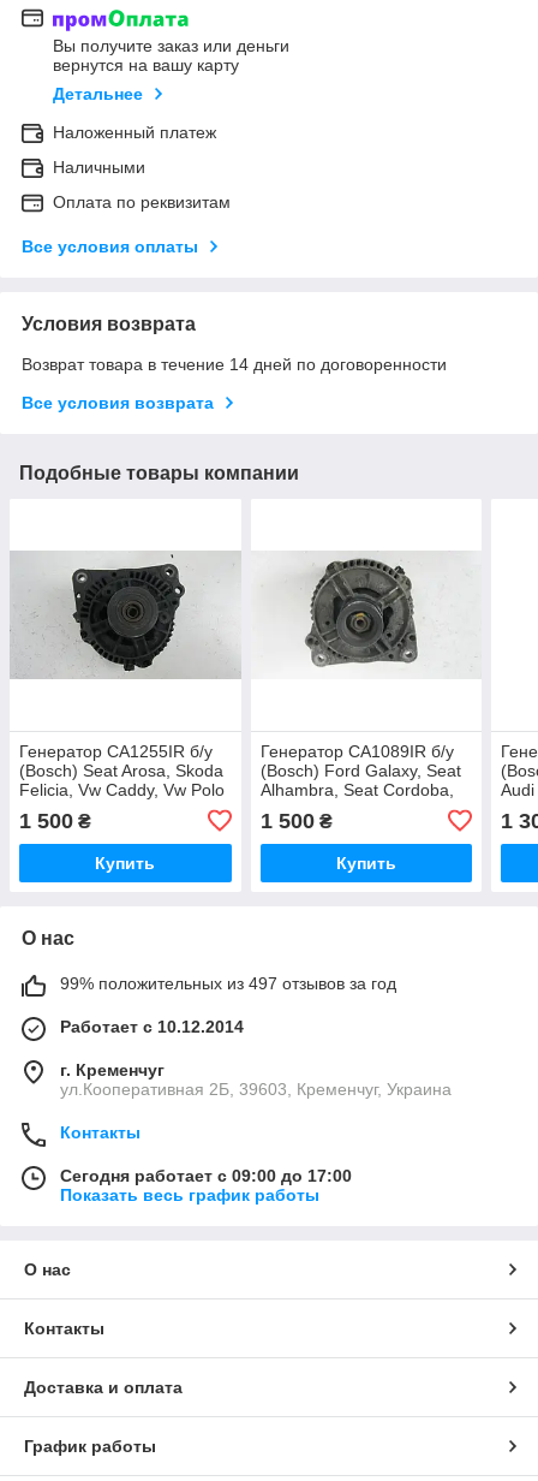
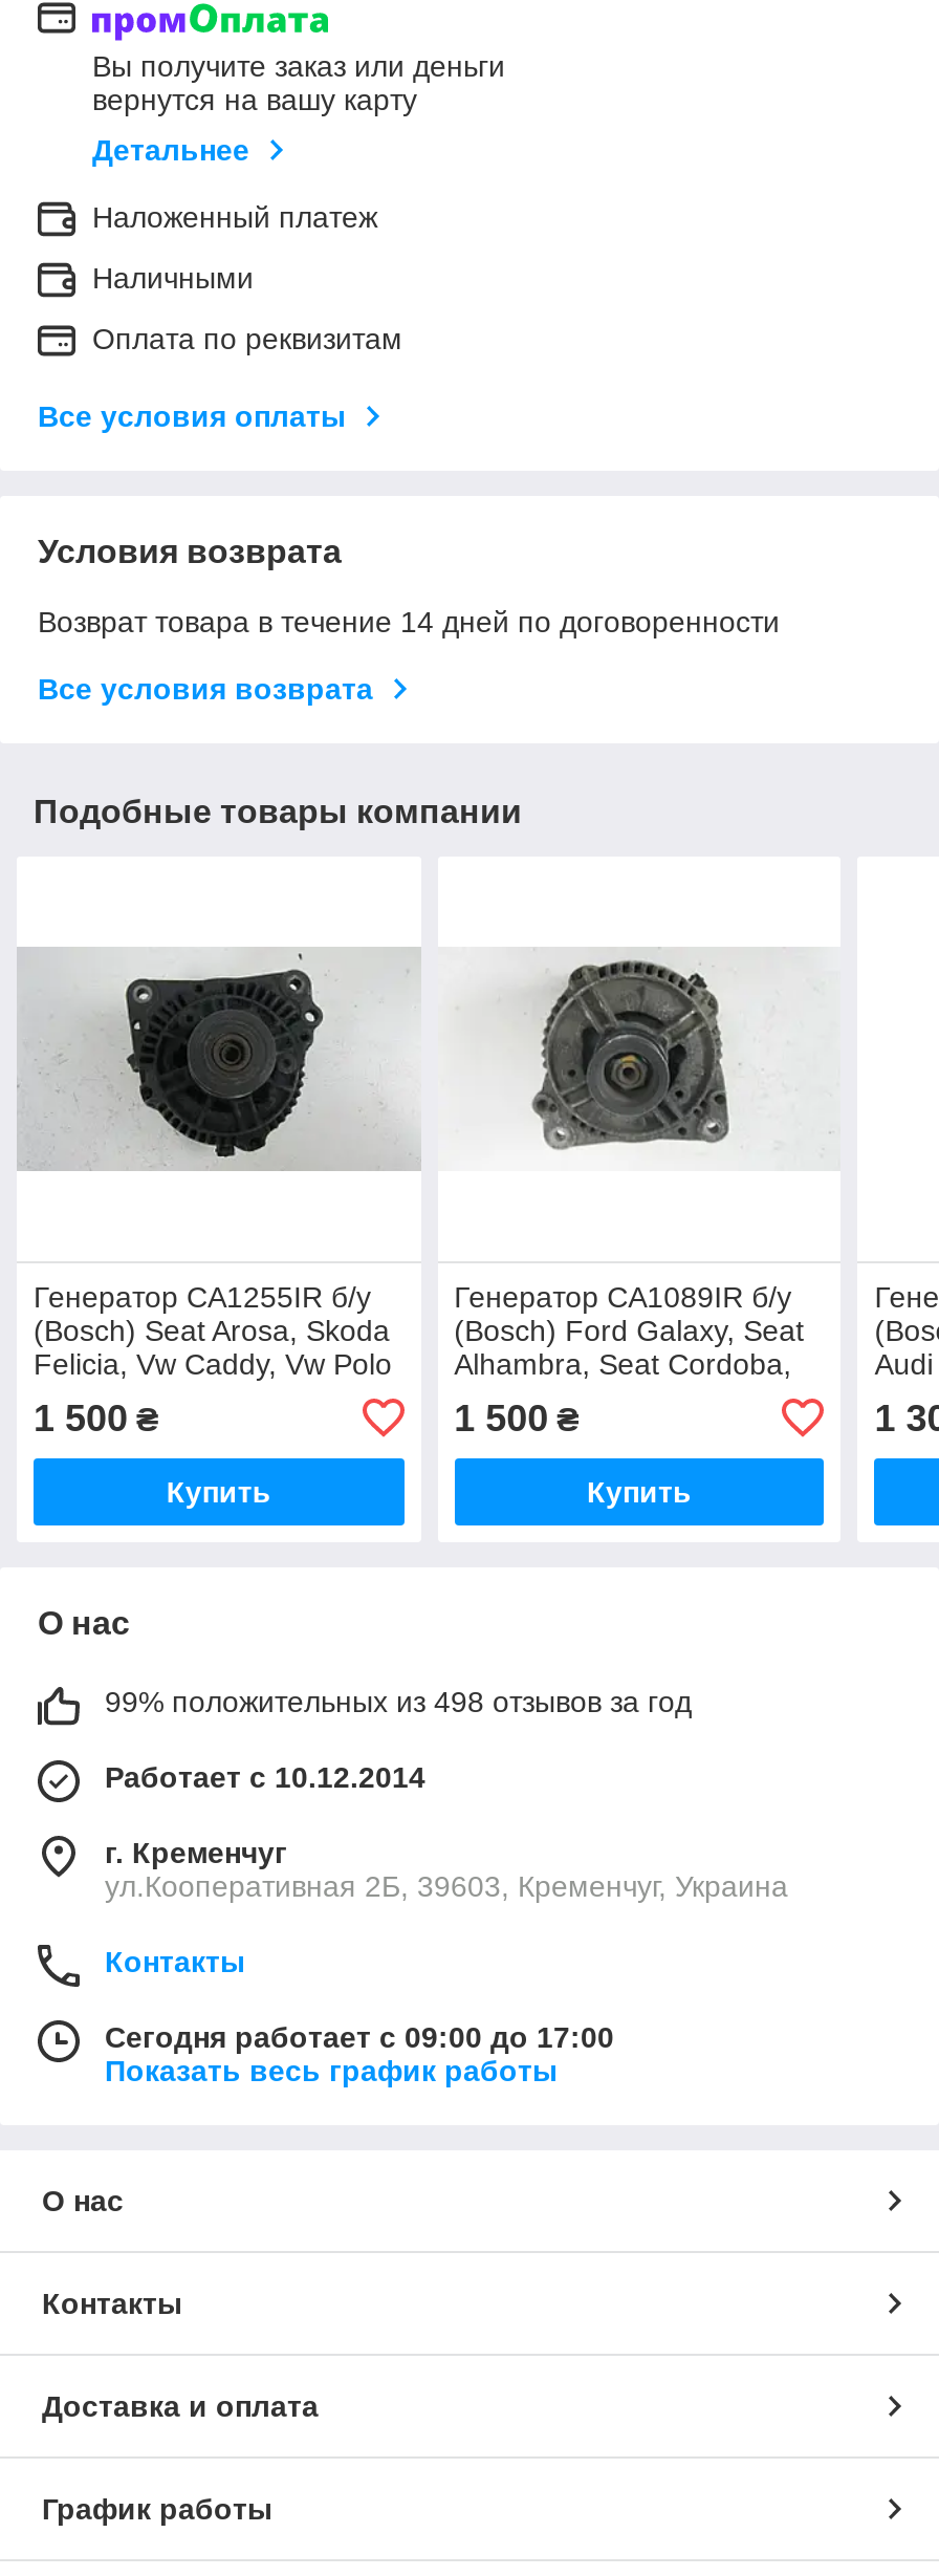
[60,973,396,993] 99% положительных из 497 отзывов за год -> [105,1684,692,1718] 99% положительных из 498 отзывов за год

